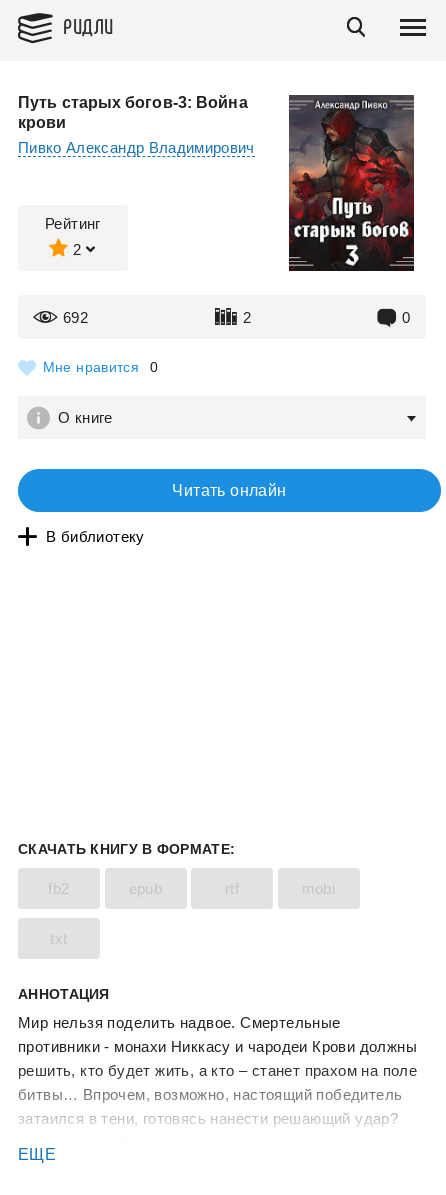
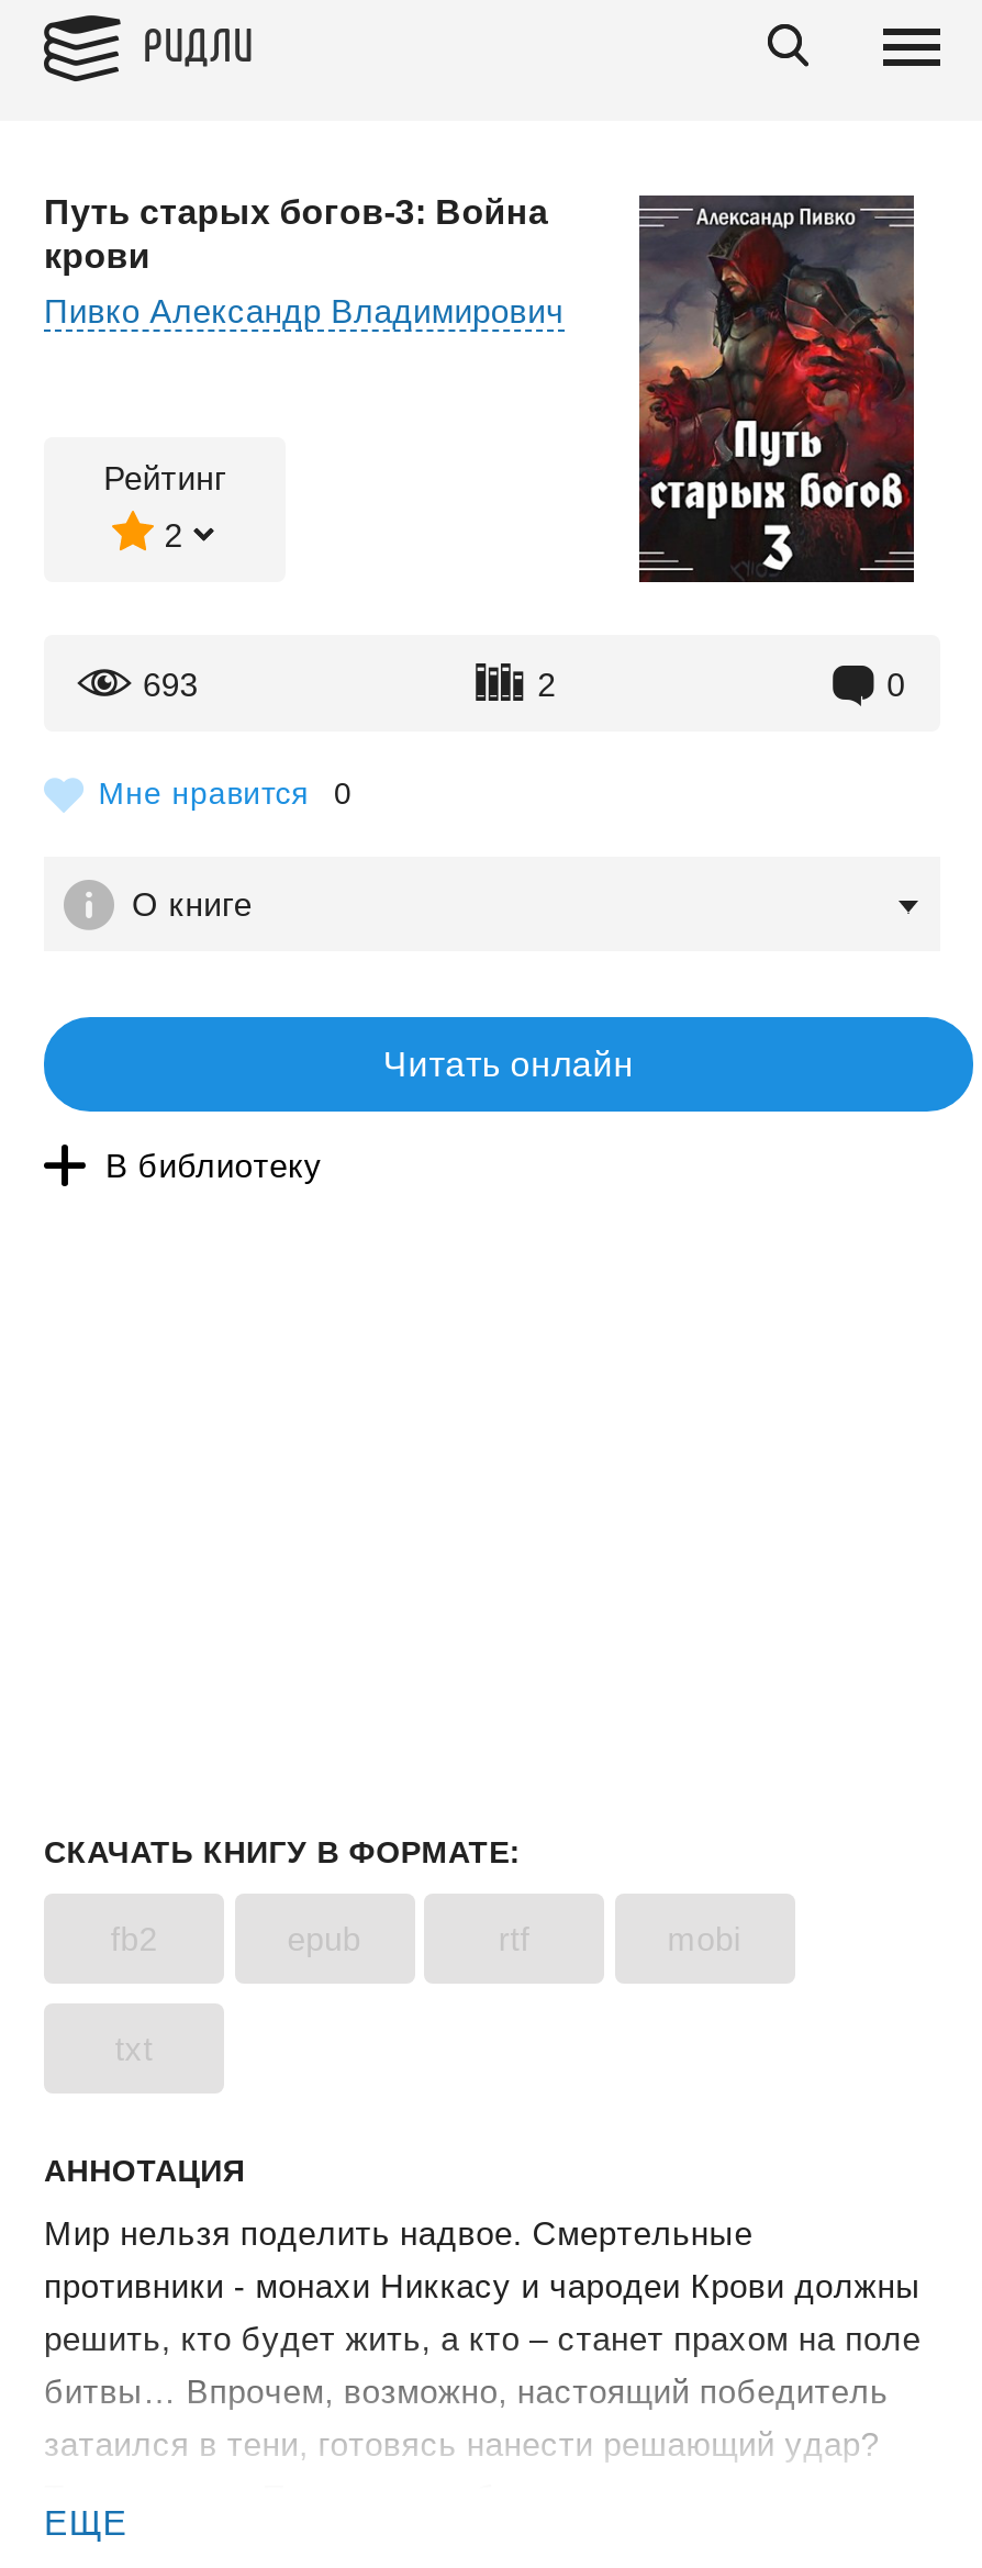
[63,309,88,326] 692 -> [143,666,198,703] 693

